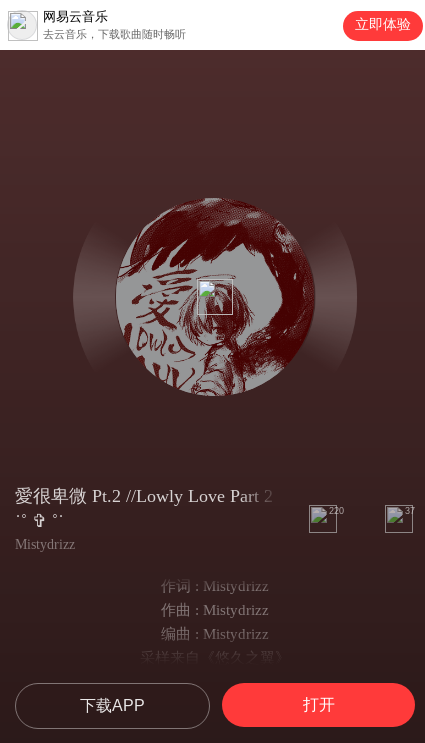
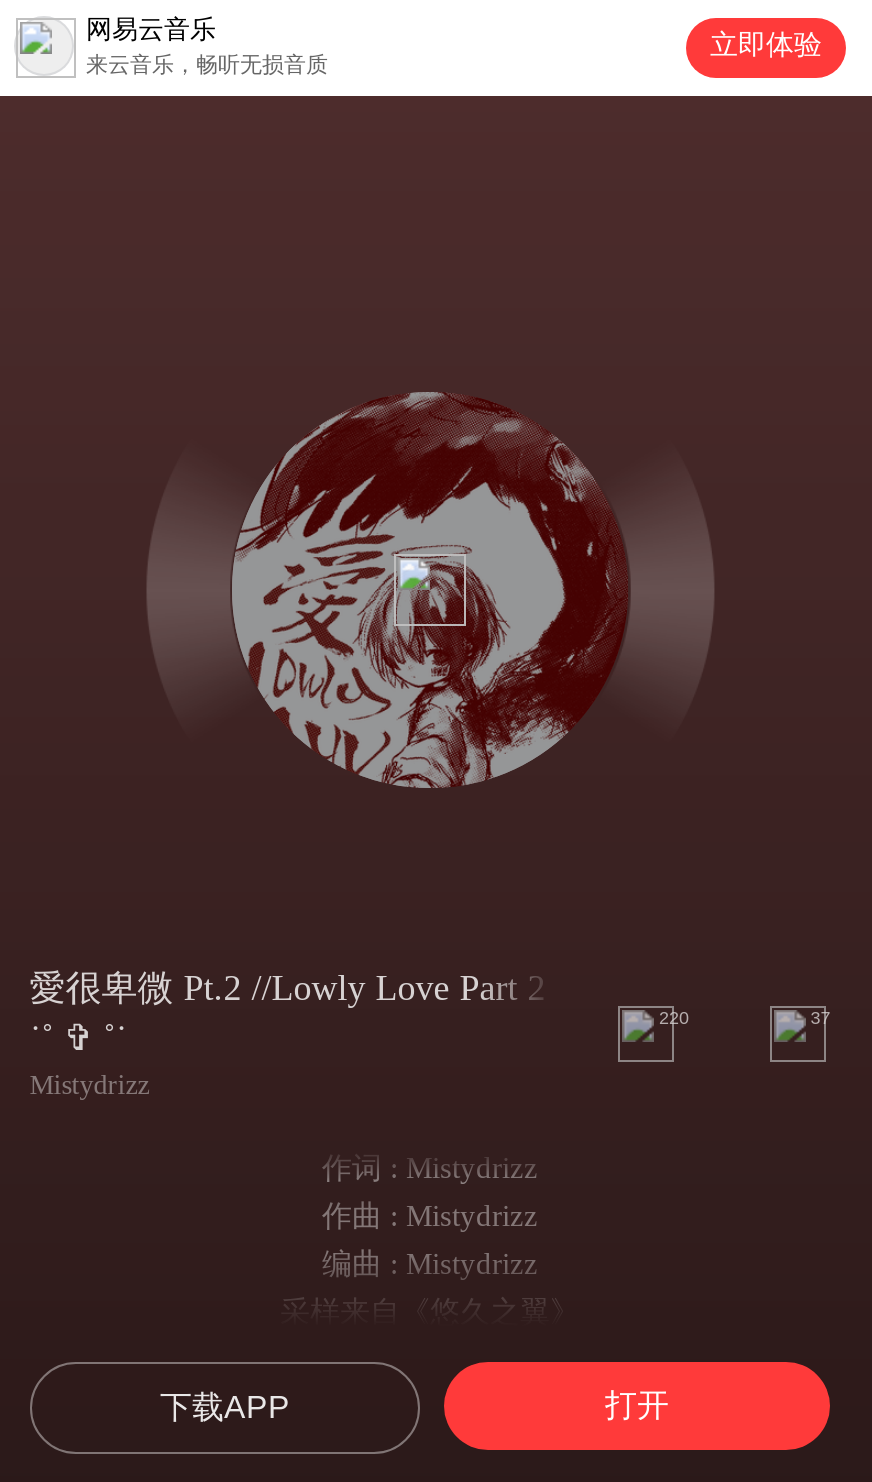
[43,28,186,40] 去云音乐，下载歌曲随时畅听 -> [86,52,328,76] 来云音乐，畅听无损音质

